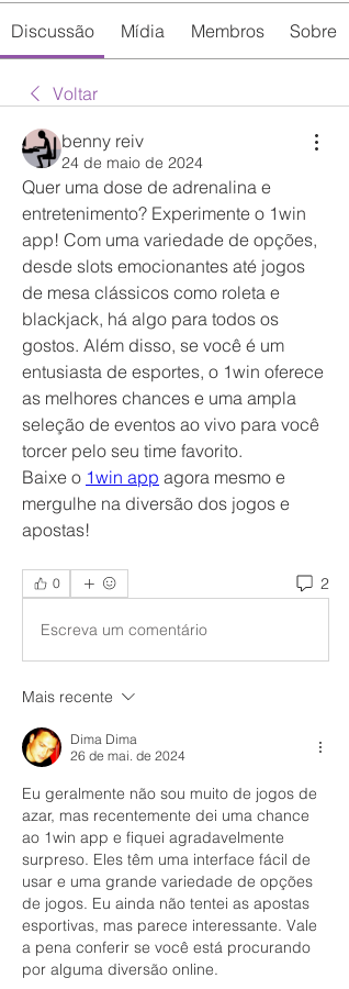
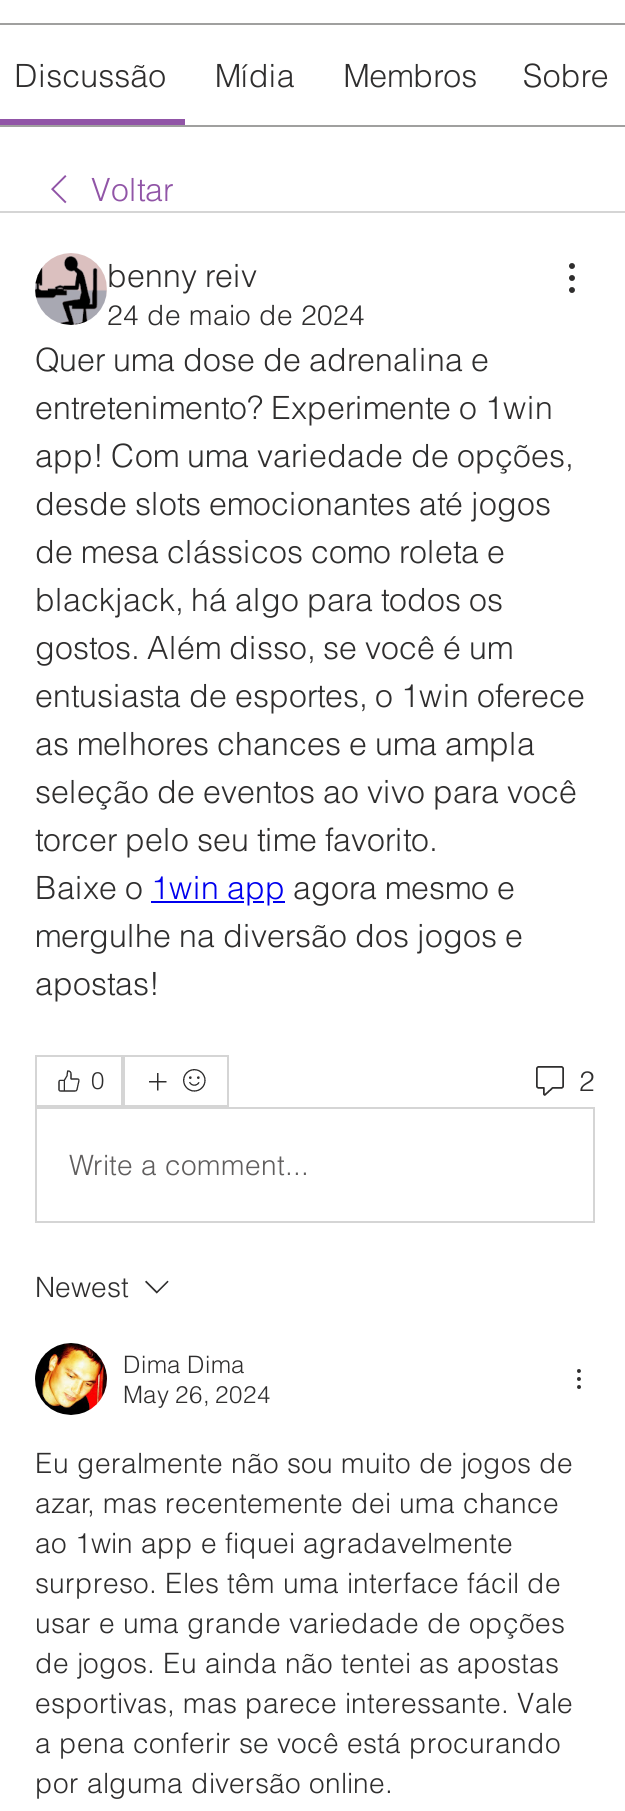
[41,619,207,639] Escreva um comentário -> [69,1146,309,1182] Write a comment...
[22,687,113,707] Mais recente -> [35,1269,129,1305] Newest
[70,747,185,764] 26 de mai. de 2024 -> [123,1379,271,1409] May 26, 2024

